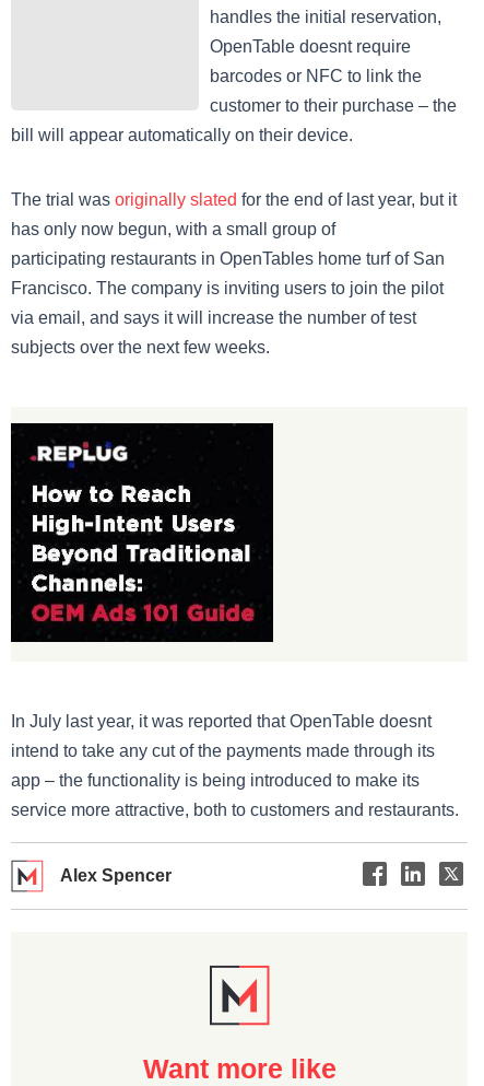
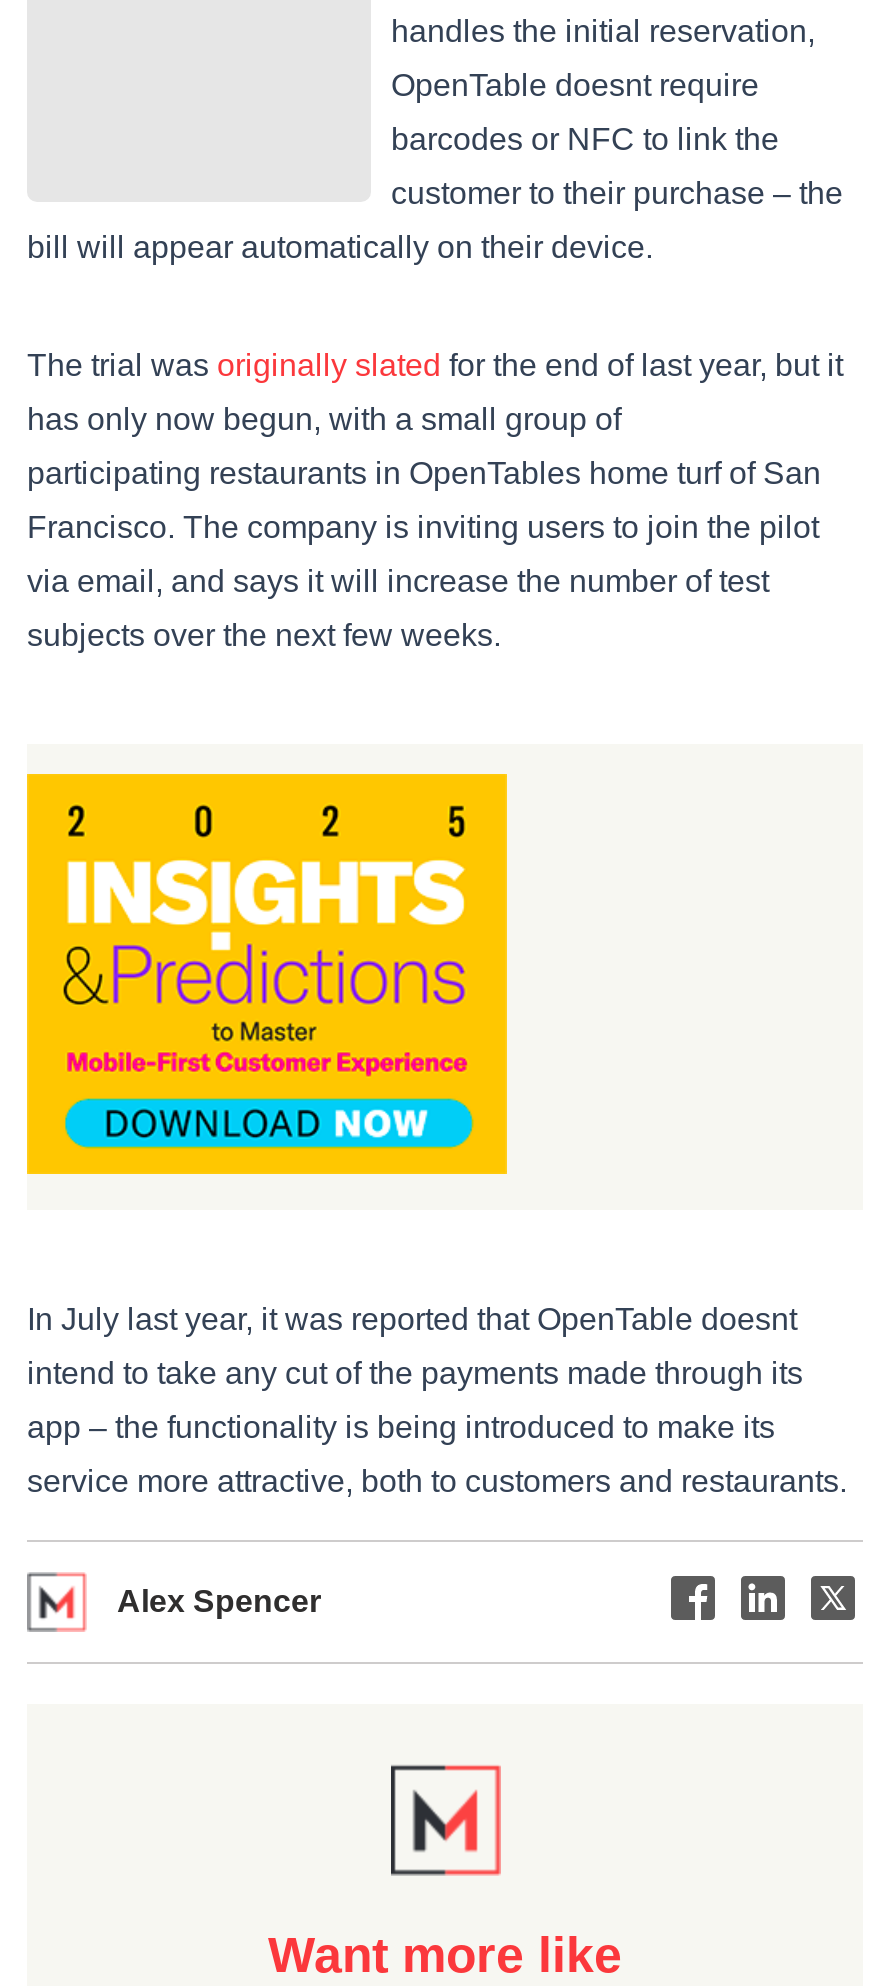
[10,422,274,643] [image] -> [25,772,509,1176] [image]

